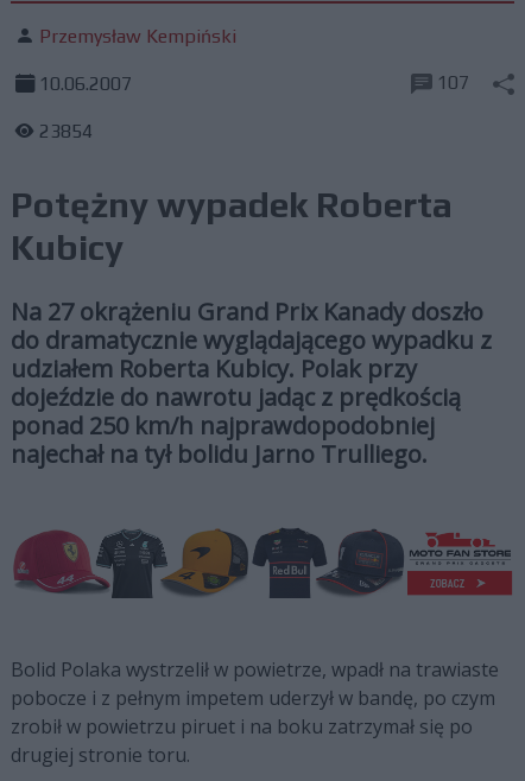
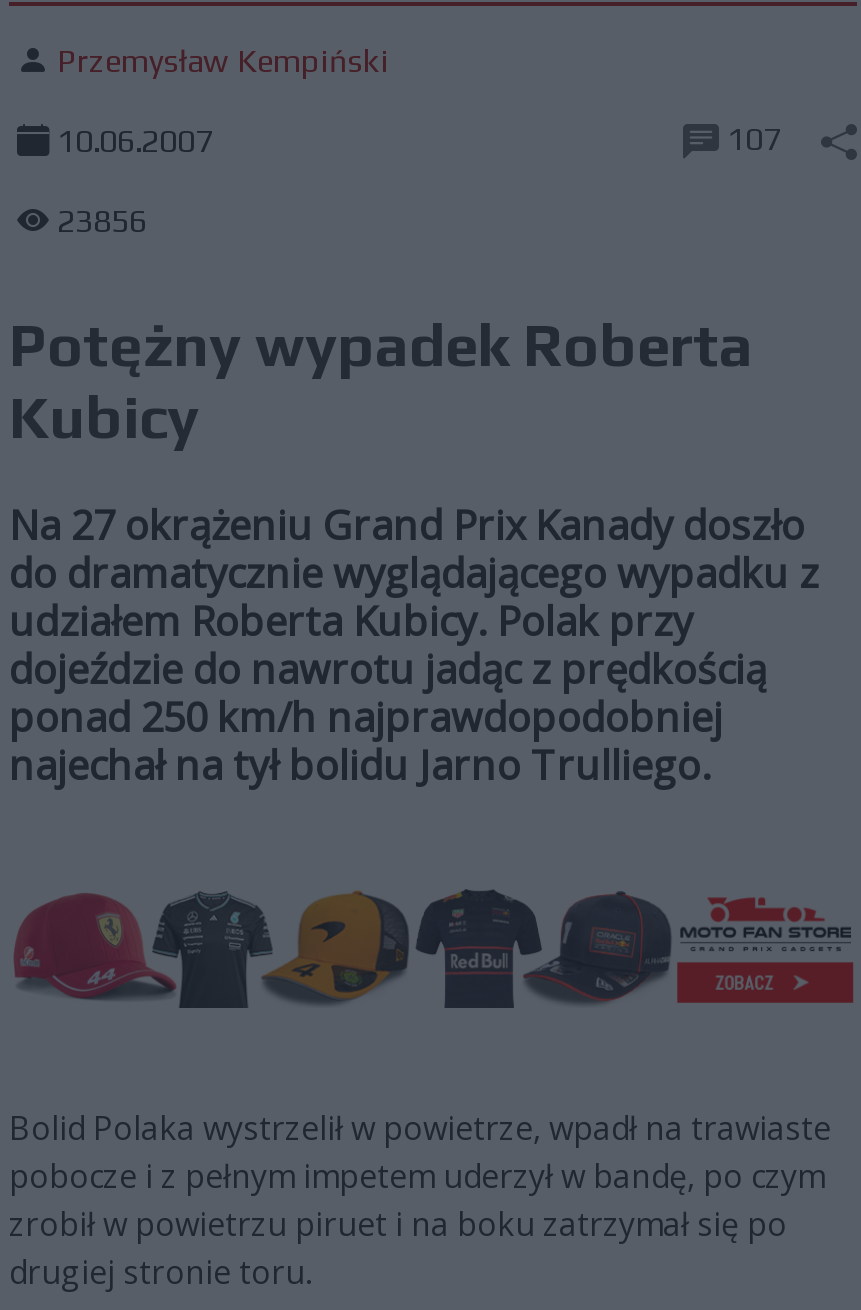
[39,120,93,142] 23854 -> [57,202,147,240] 23856

